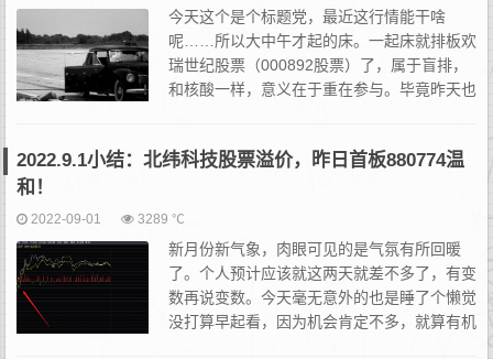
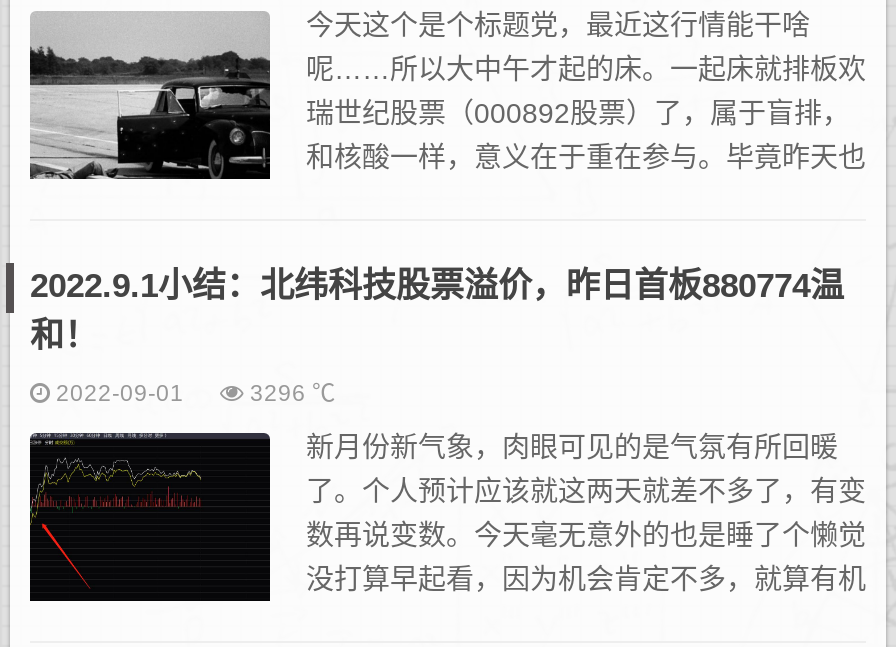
[134,211,185,226] 3289 ℃ -> [244,379,336,405] 3296 ℃

